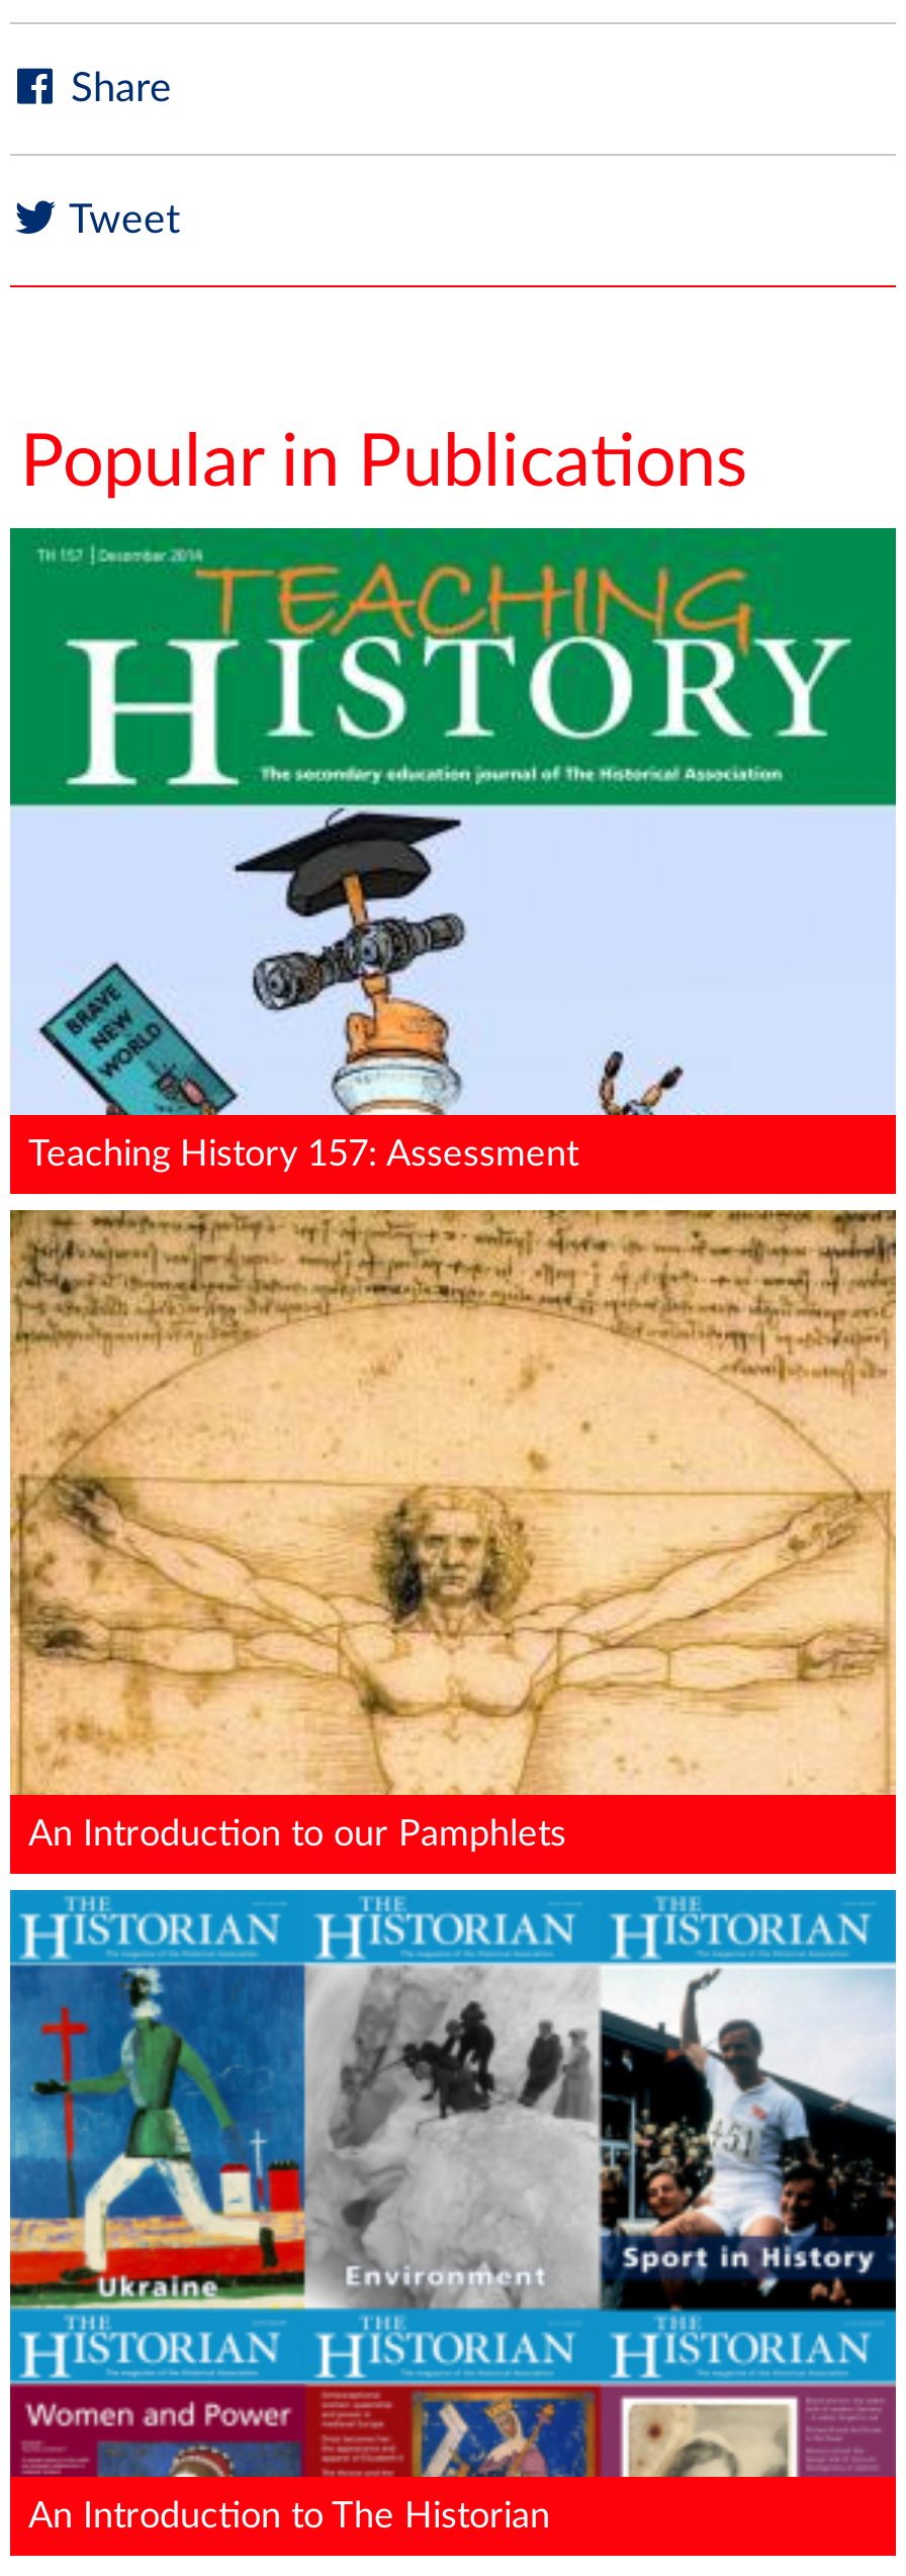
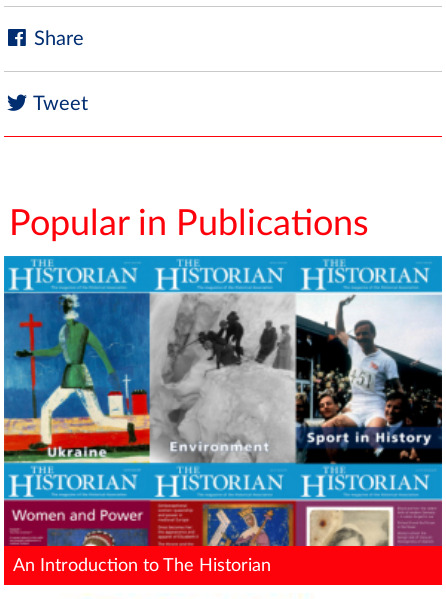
[8,526,898,1171] [image] | Teaching History 157: Assessment -> none
[8,1208,898,1876] [image] | An Introduction to our Pamphlets -> none

